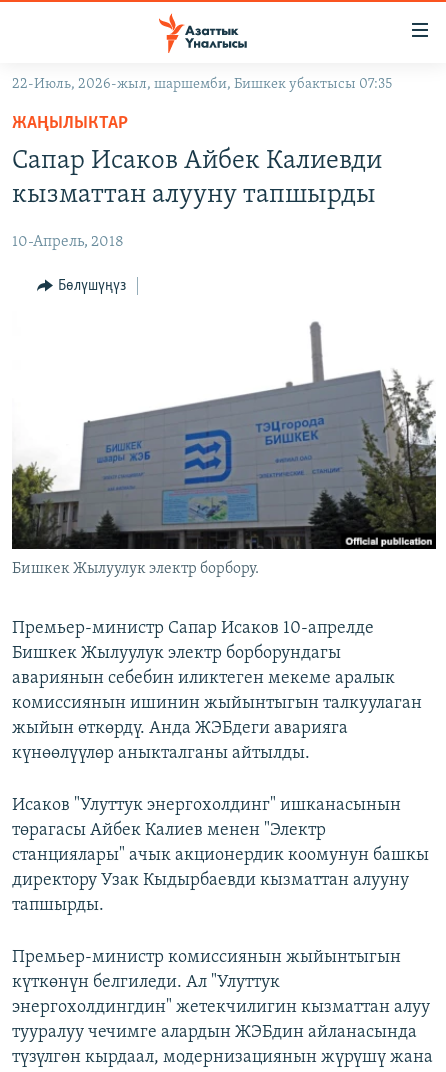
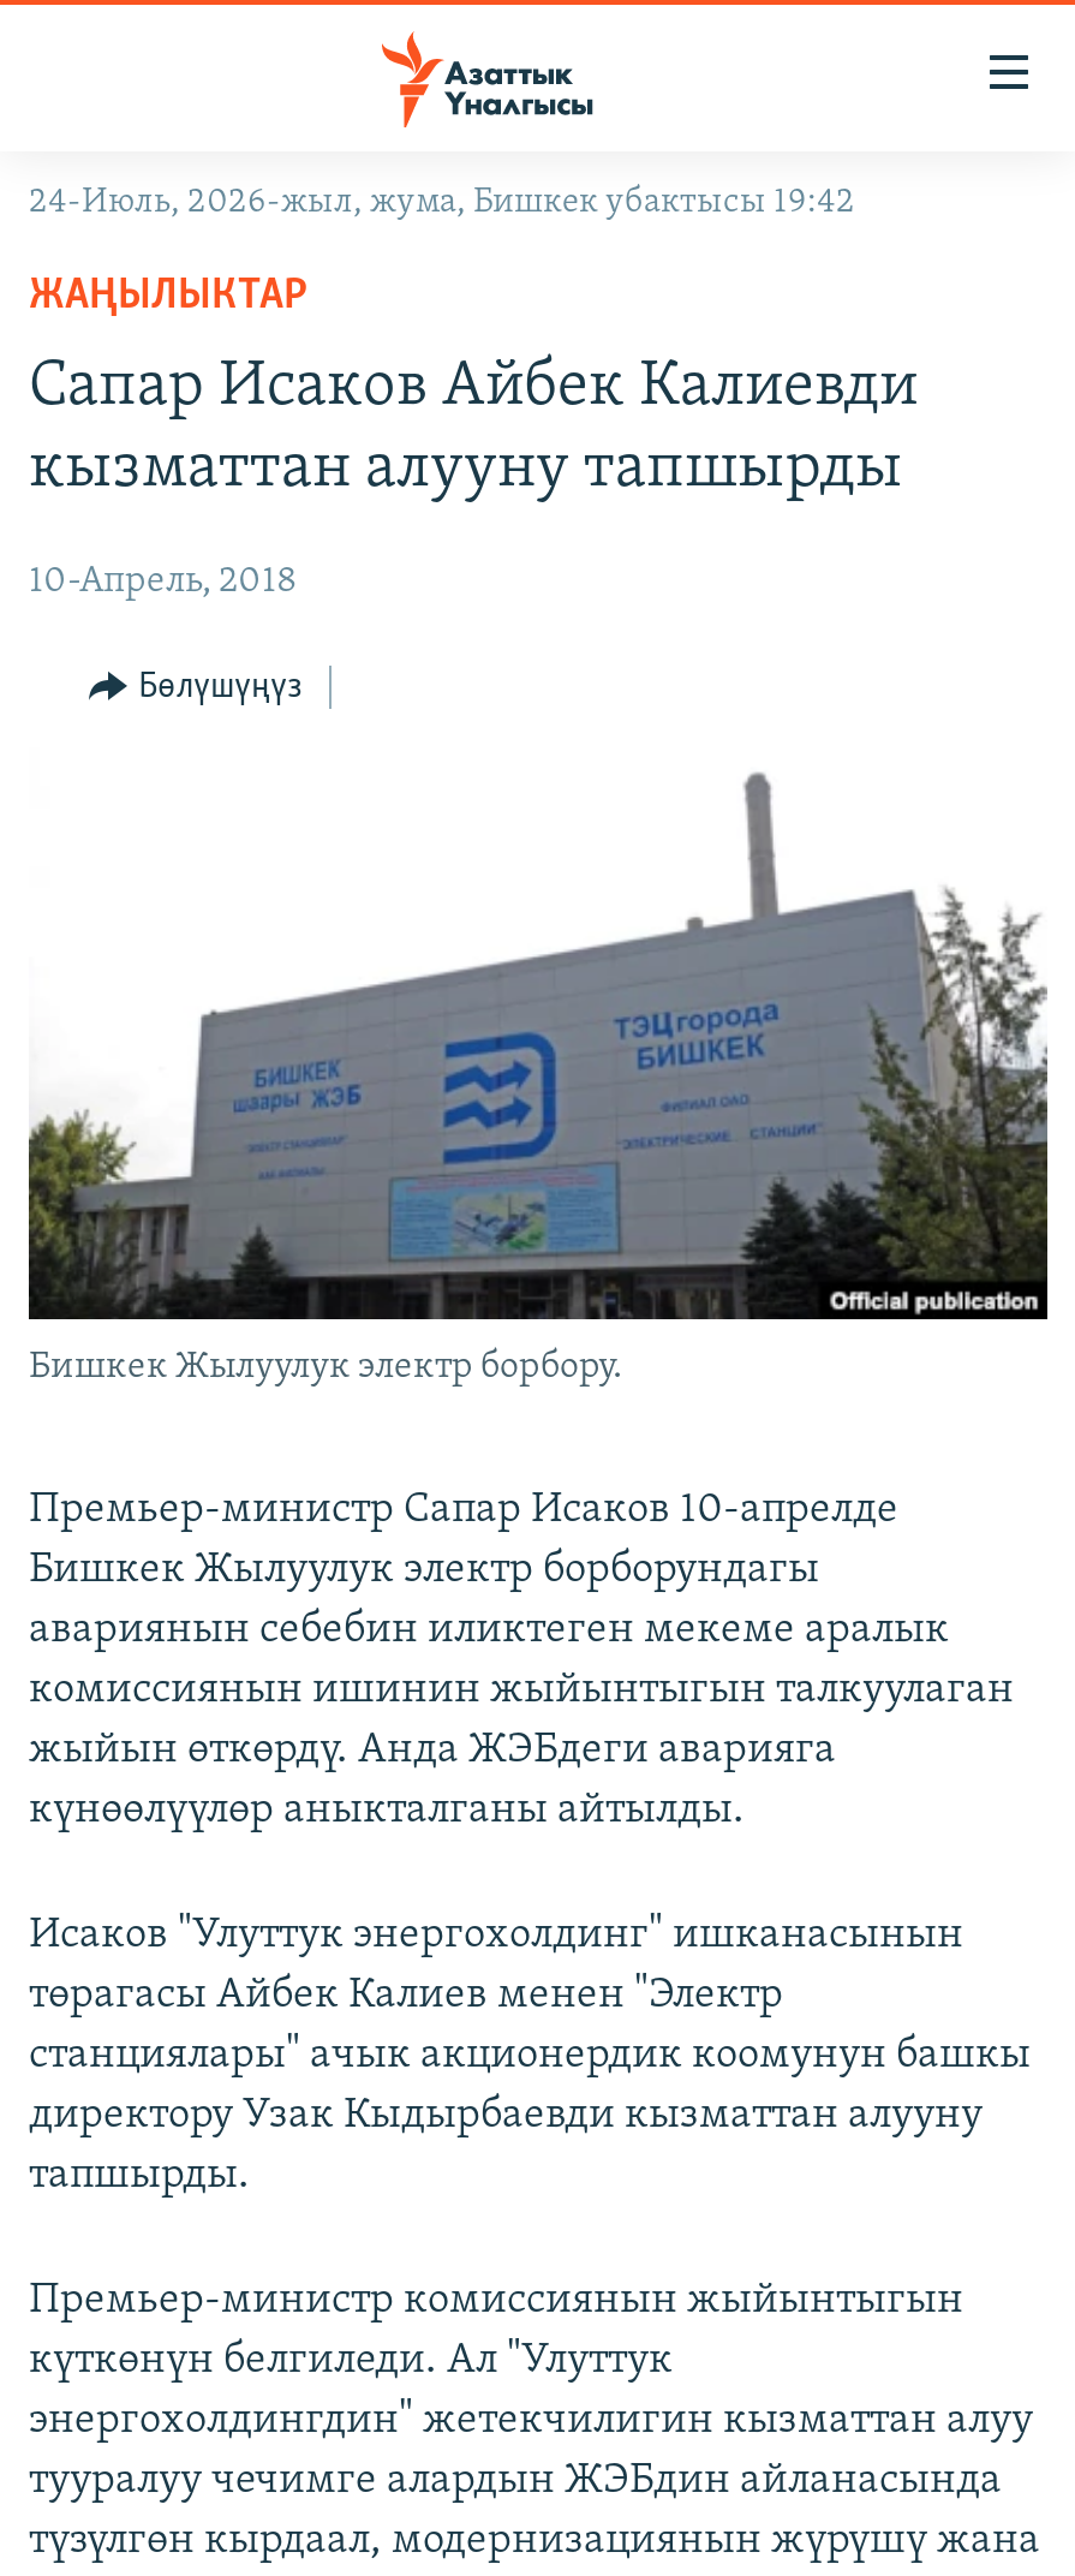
[12,77,393,92] 22-Июль, 2026-жыл, шаршемби, Бишкек убактысы 07:35 -> [29,185,855,221] 24-Июль, 2026-жыл, жума, Бишкек убактысы 19:42

